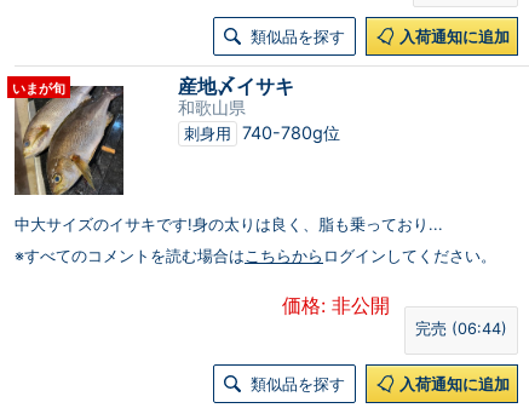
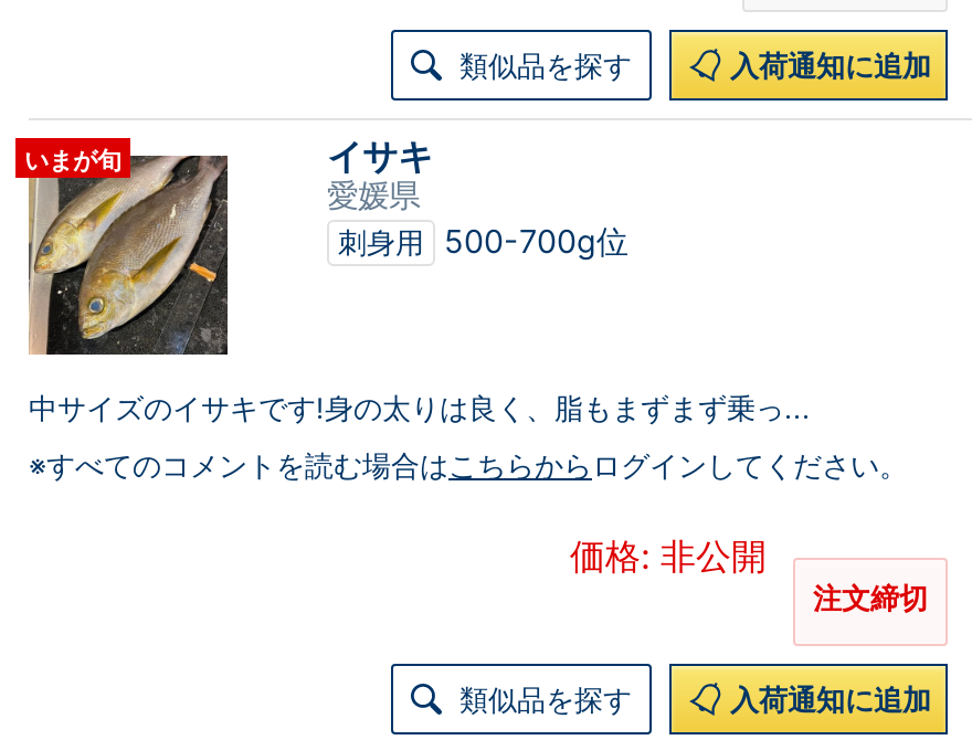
[178,74,340,143] 産地〆イサキ | 和歌山県 | 刺身用 740-780g位 -> [327,134,627,260] イサキ | 愛媛県 | 刺身用 500-700g位
[15,86,443,234] [image] | 中大サイズのイサキです!身の太りは良く、脂も乗っており... -> [29,154,811,425] [image] | 中サイズのイサキです!身の太りは良く、脂もまずまず乗っ...
[415,320,507,338] 完売 (06:44) -> [813,582,928,615] 注文締切

